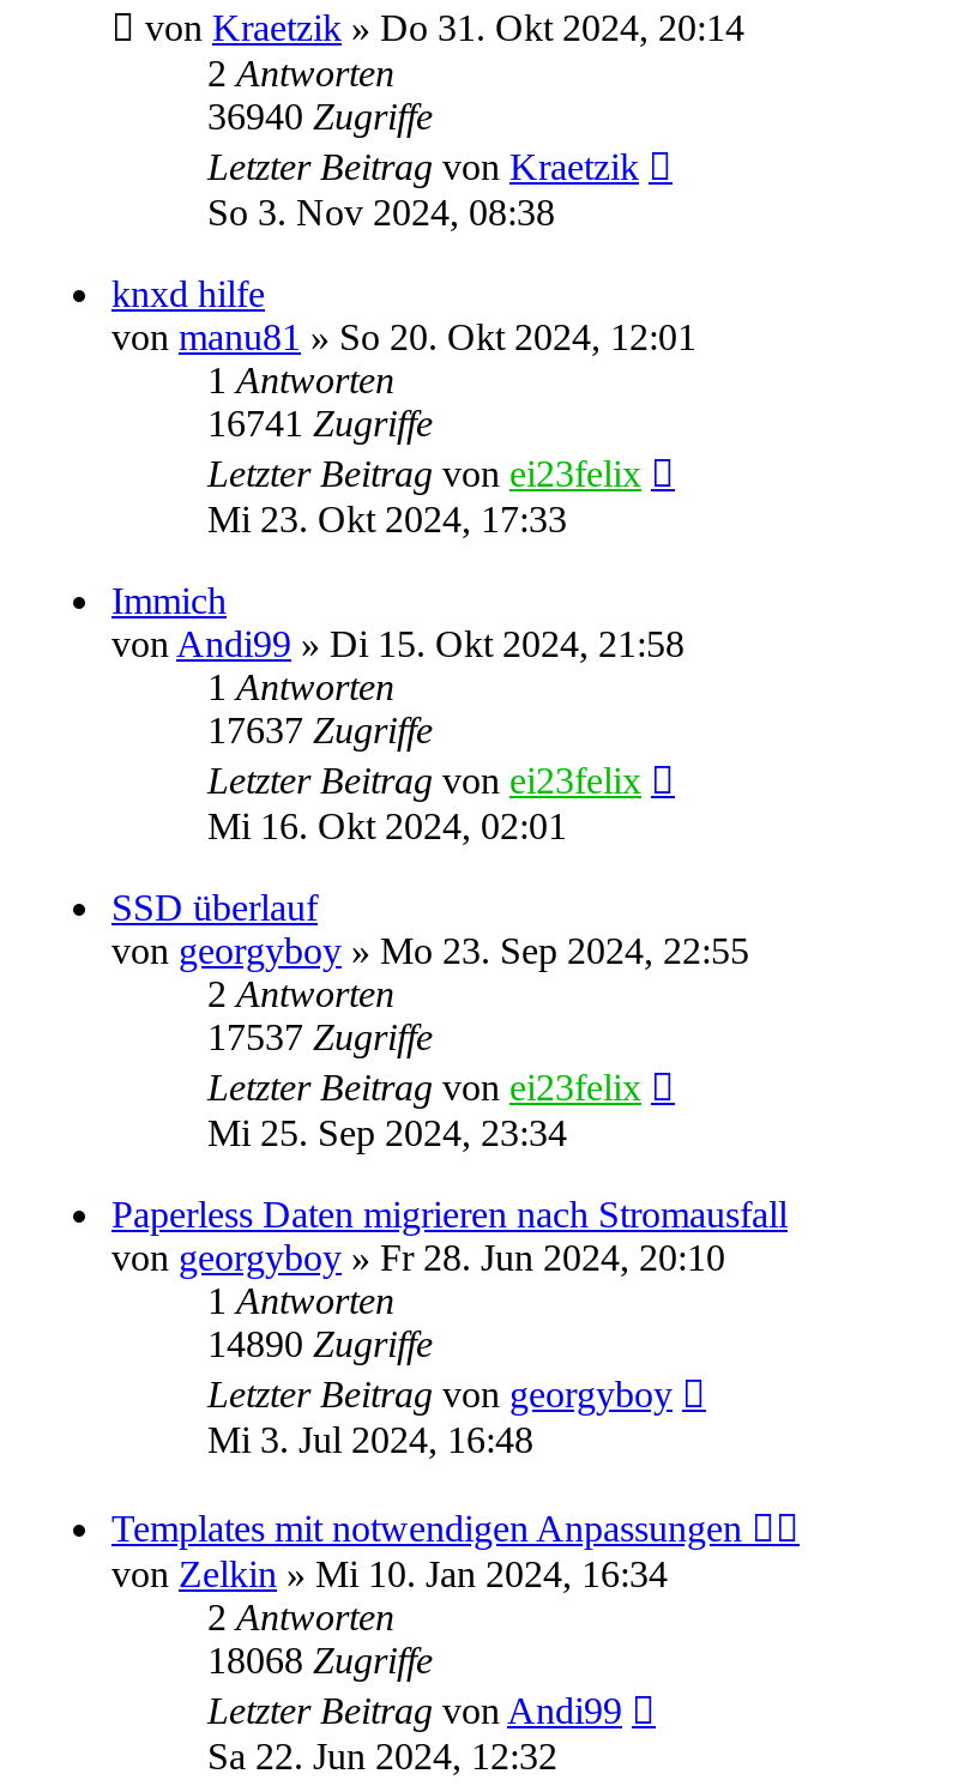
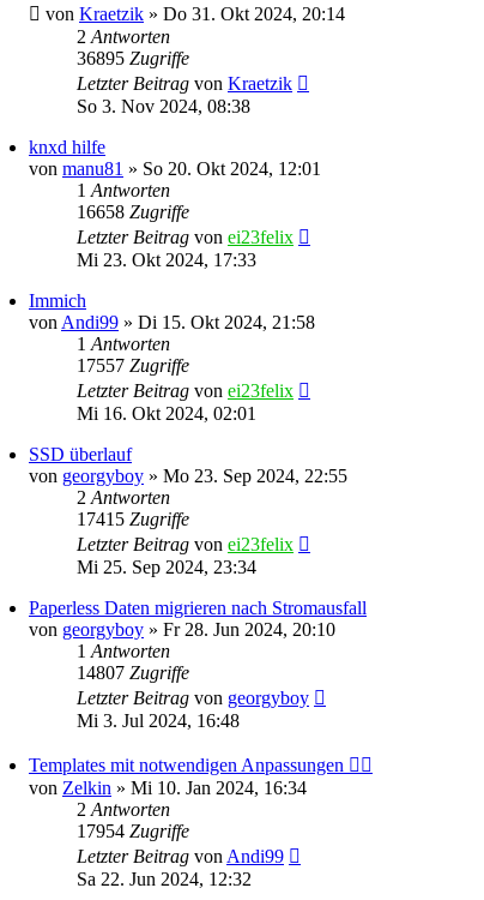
[207,96,433,136] 36940 Zugriffe -> [77,48,189,68] 36895 Zugriffe
[207,403,433,443] 16741 Zugriffe -> [77,201,189,222] 16658 Zugriffe
[207,709,433,750] 17637 Zugriffe -> [77,355,189,375] 17557 Zugriffe
[207,1016,433,1057] 17537 Zugriffe -> [77,509,189,529] 17415 Zugriffe
[207,1323,433,1364] 14890 Zugriffe -> [77,662,189,683] 14807 Zugriffe
[207,1640,433,1680] 18068 Zugriffe -> [77,821,189,841] 17954 Zugriffe

